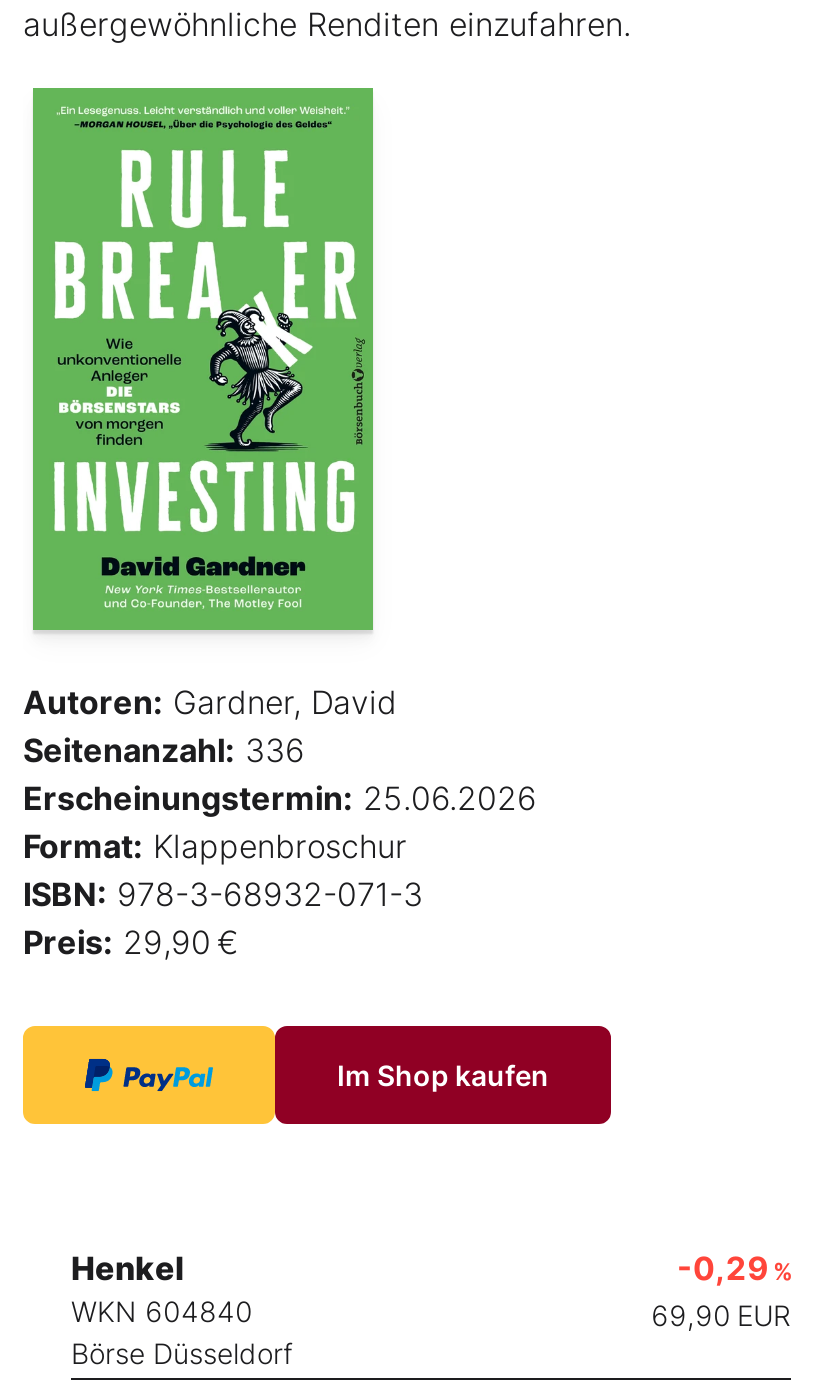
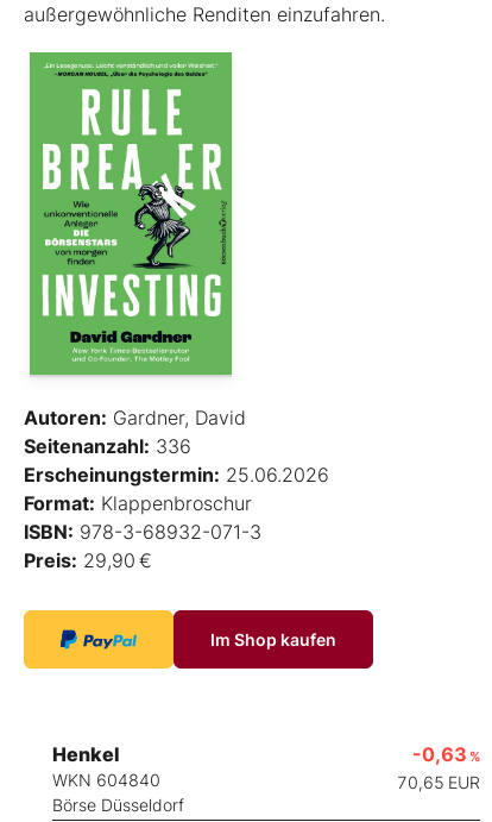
[677,1248,791,1288] -0,29 % -> [412,742,480,766] -0,63 %
[651,1298,791,1332] 69,90 EUR -> [397,772,480,792] 70,65 EUR

